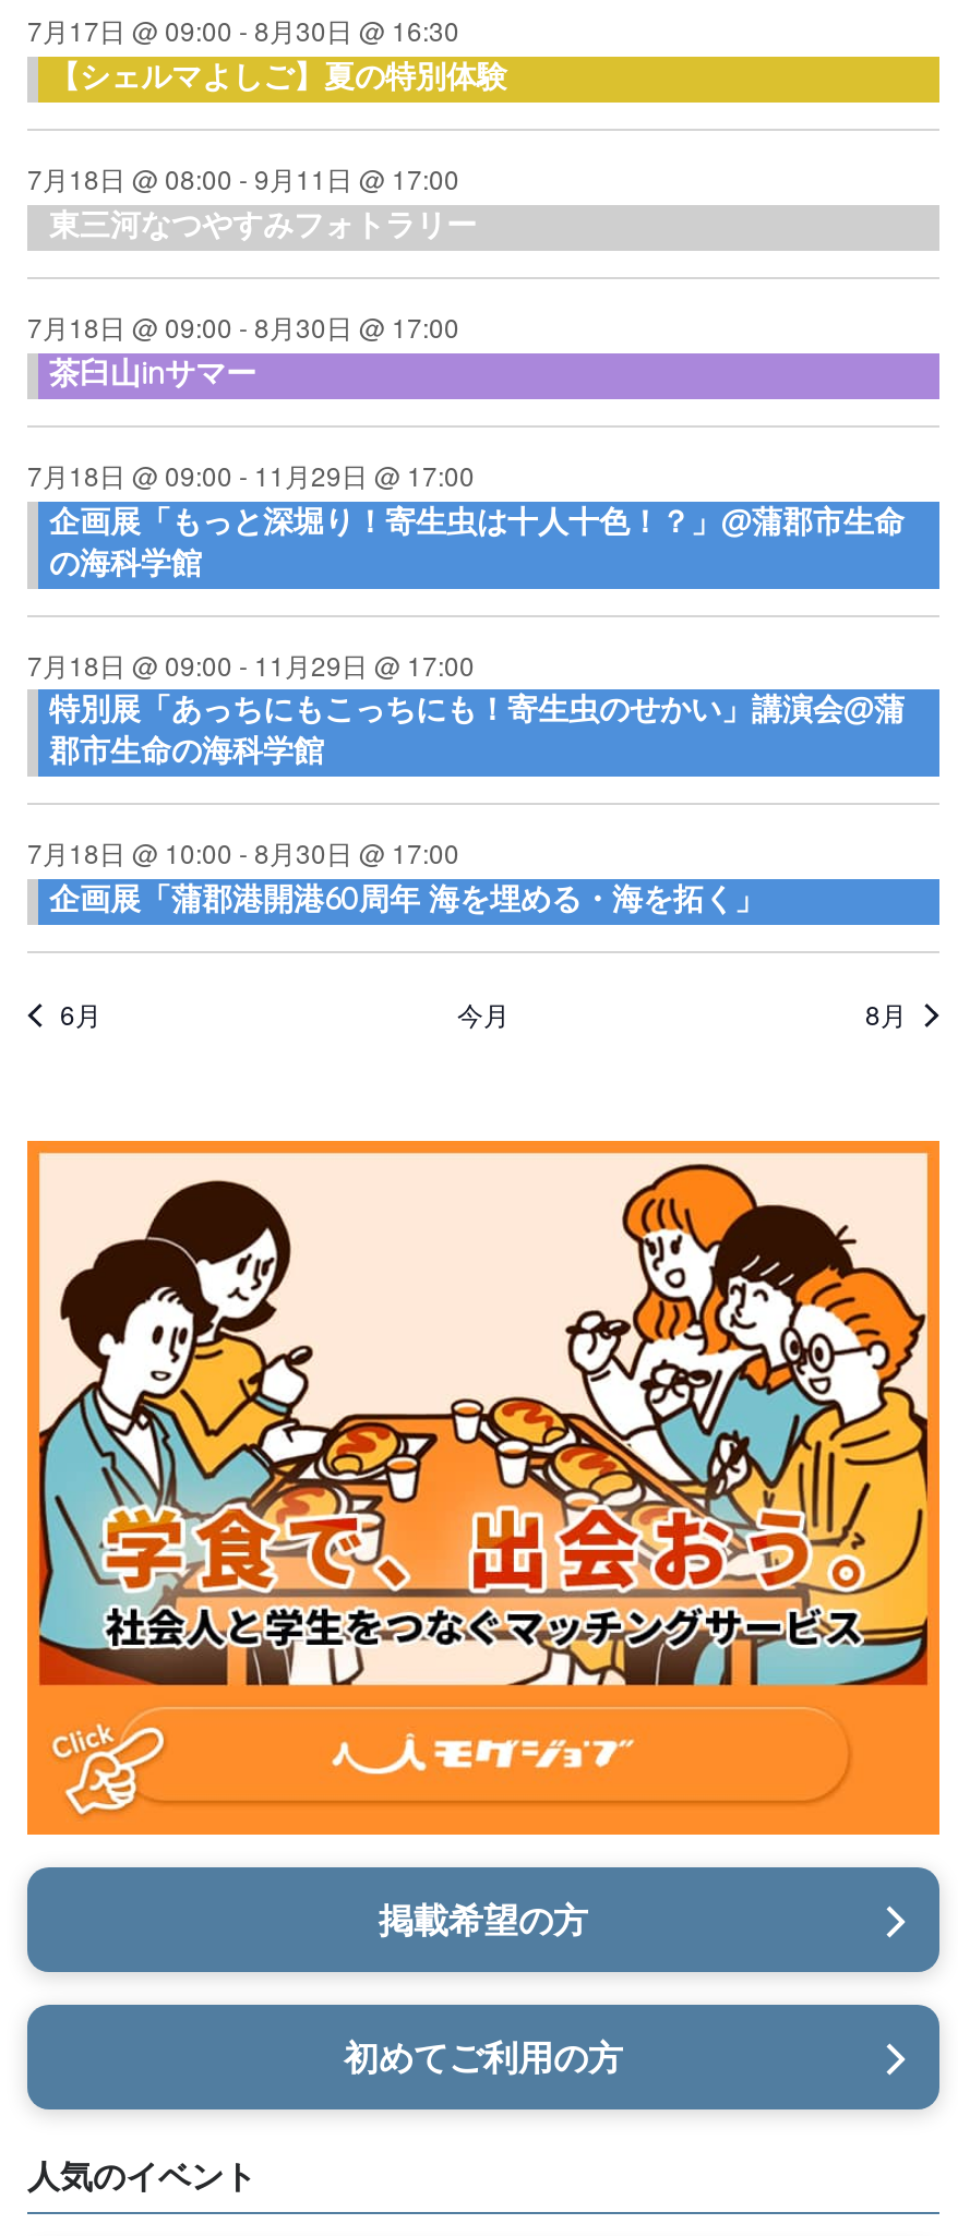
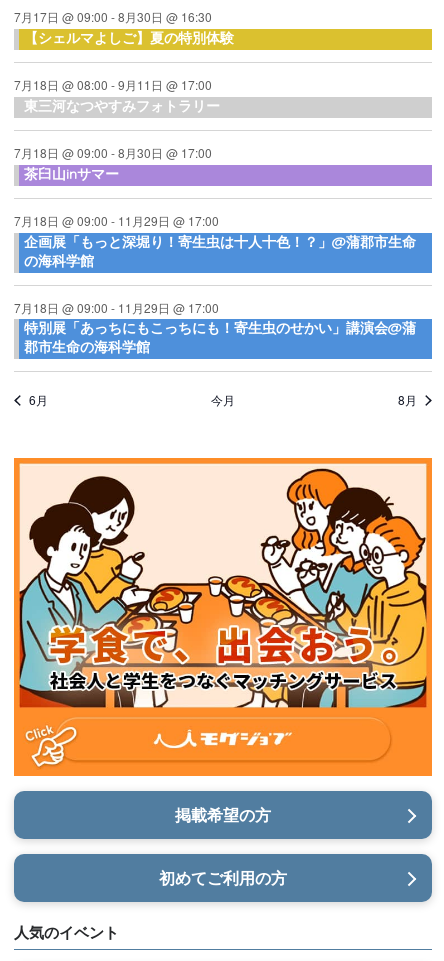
[27,834,765,919] 7月18日 @ 10:00 - 8月30日 @ 17:00 | 企画展「蒲郡港開港60周年 海を埋める・海を拓く」 -> none

